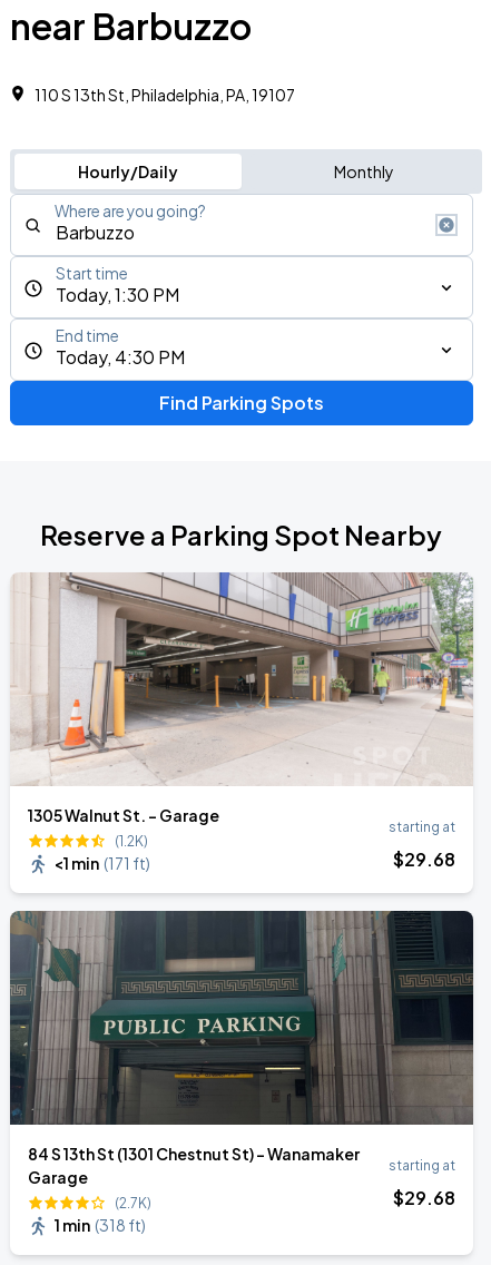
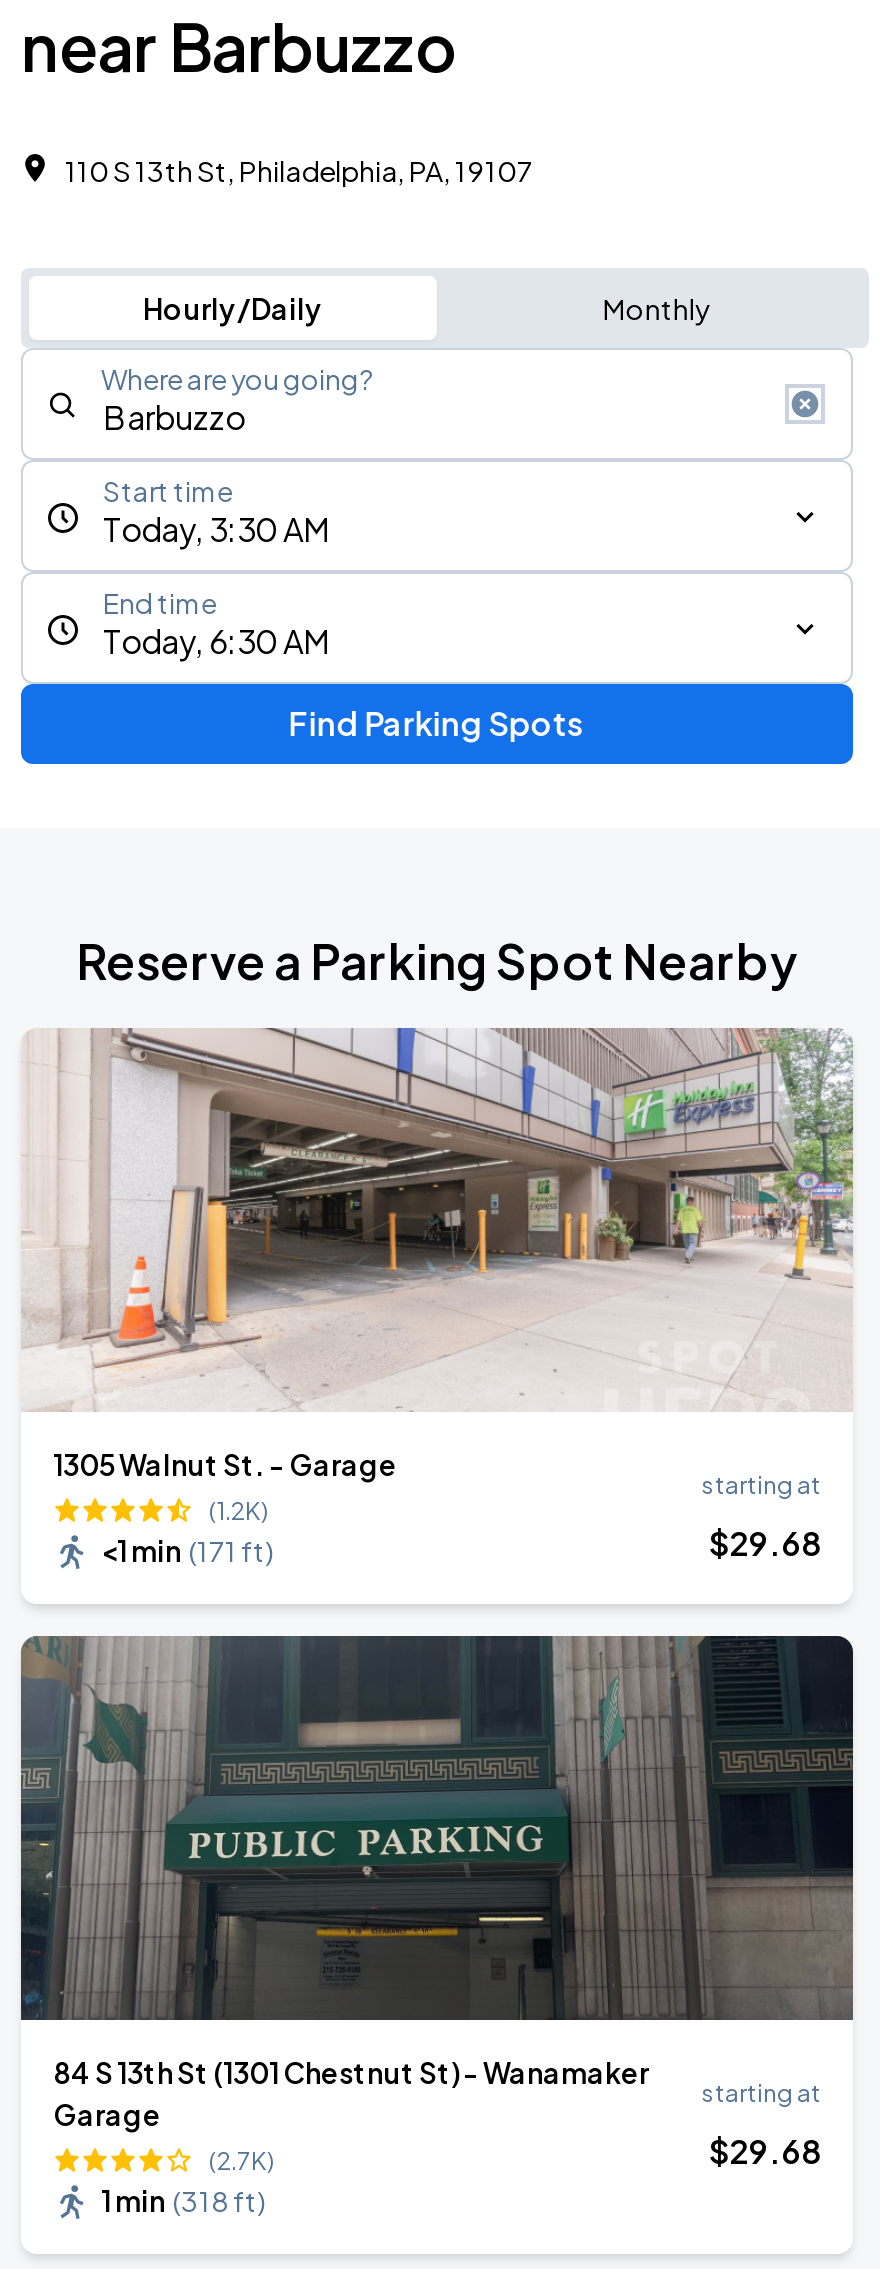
[56,283,179,306] Today, 1:30 PM -> [103,508,329,550] Today, 3:30 AM
[56,345,185,369] Today, 4:30 PM -> [103,620,329,662] Today, 6:30 AM

